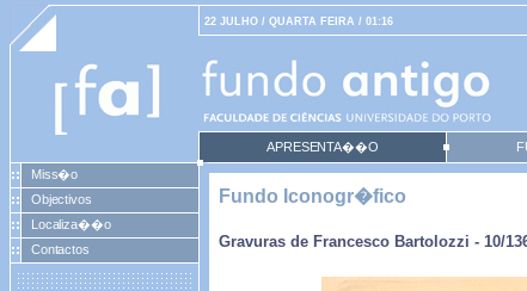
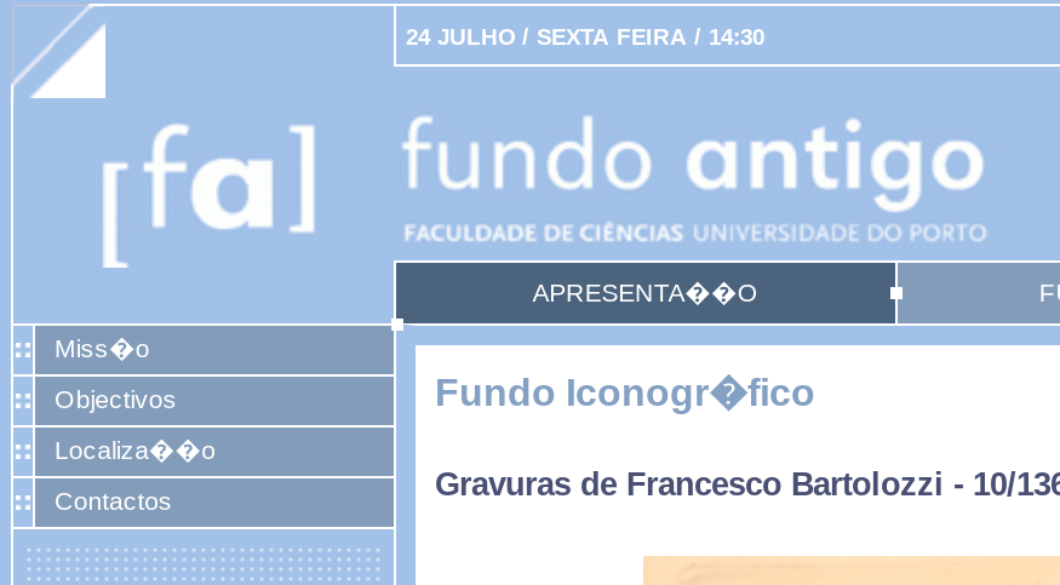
[204,16,393,27] 22 JULHO / QUARTA FEIRA / 01:16 -> [406,25,764,50] 24 JULHO / SEXTA FEIRA / 14:30

